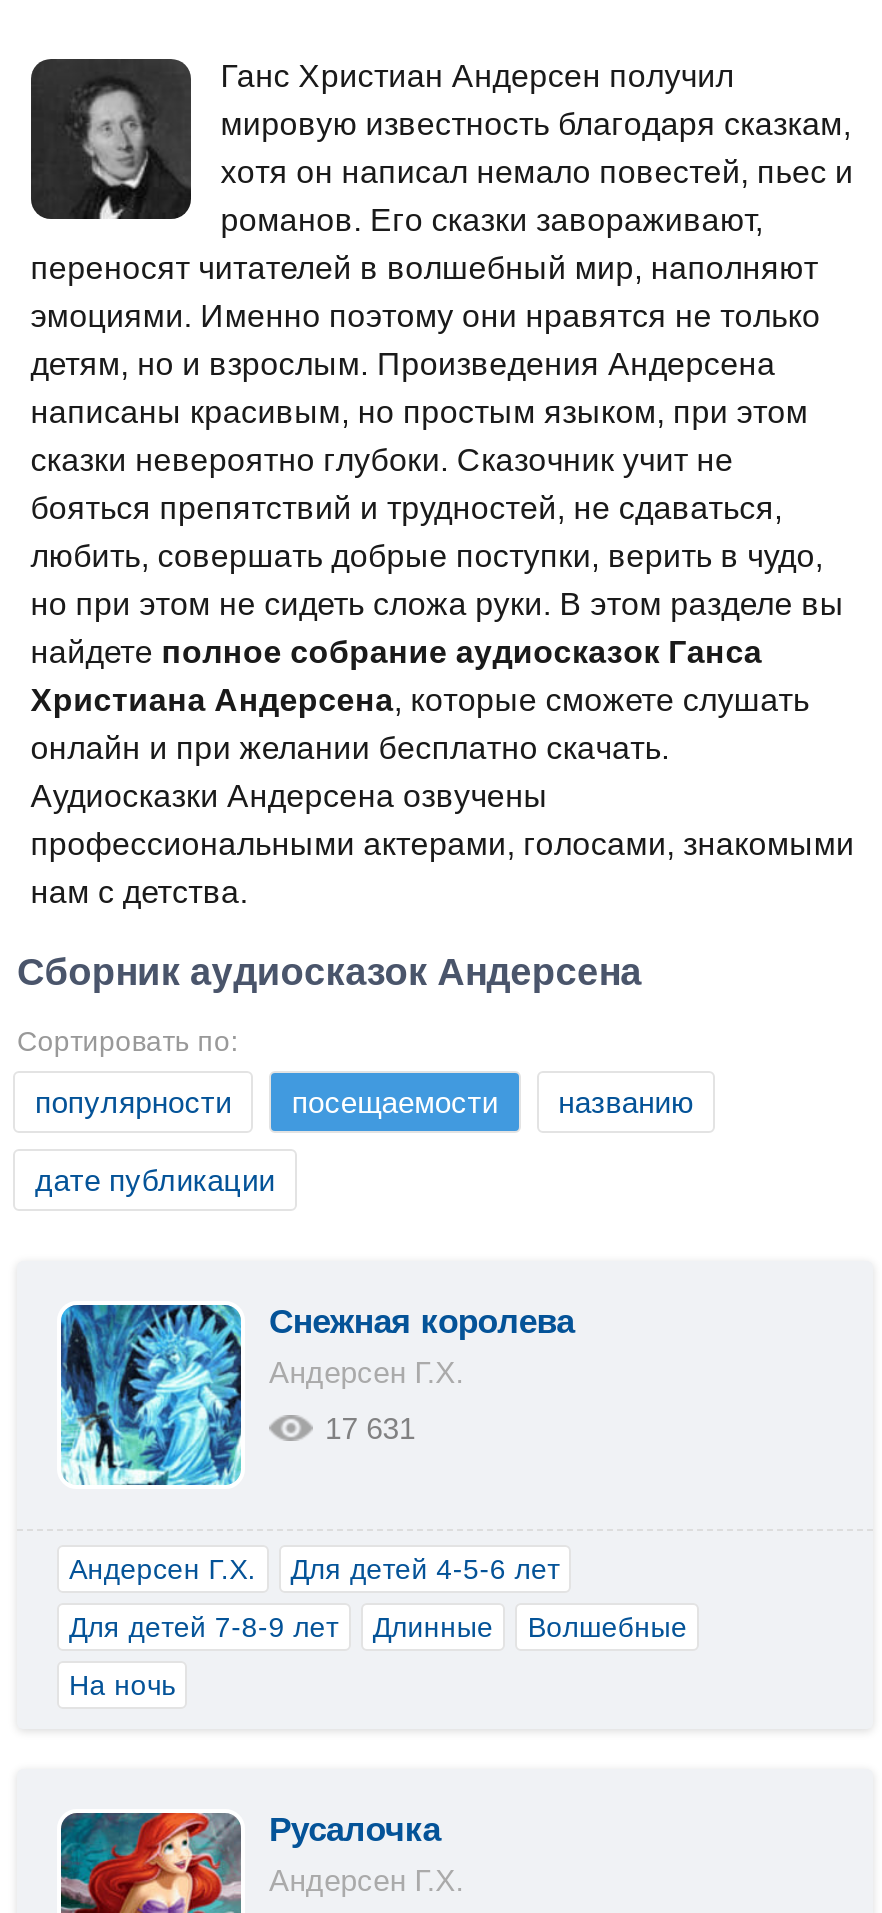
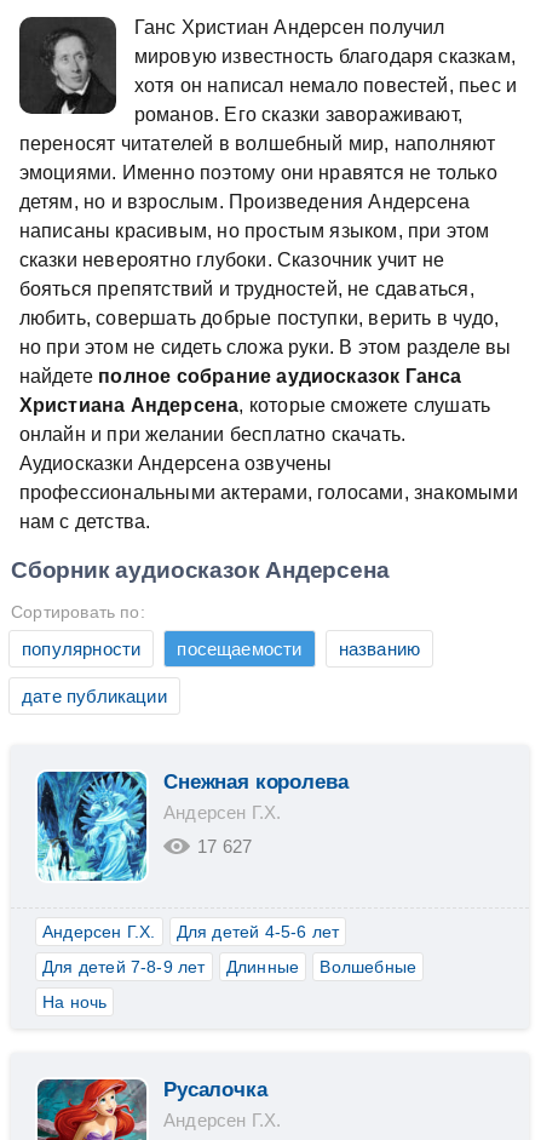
[325,1411,415,1445] 17 631 -> [197,836,252,857] 17 627

